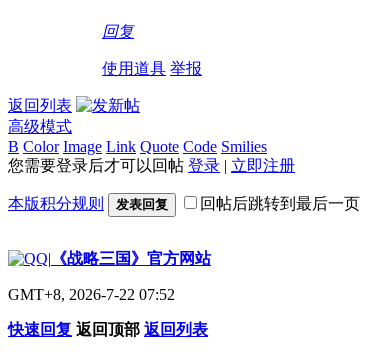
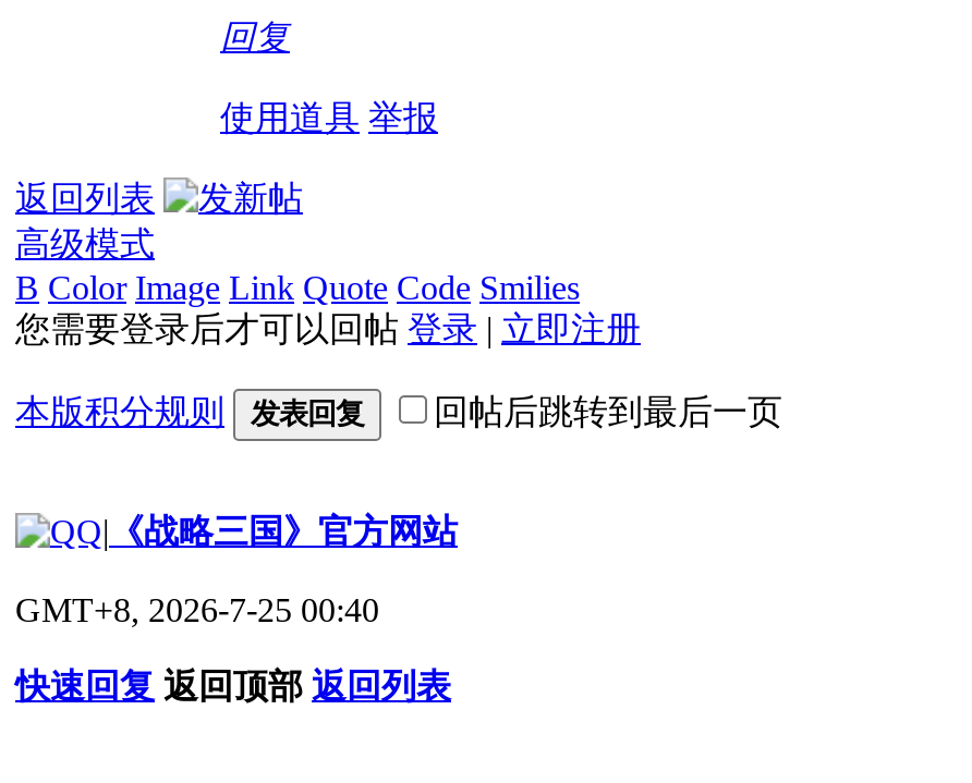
[8,286,175,303] GMT+8, 2026-7-22 07:52 -> [15,591,379,628] GMT+8, 2026-7-25 00:40

